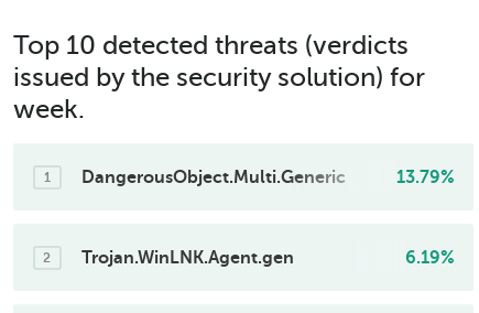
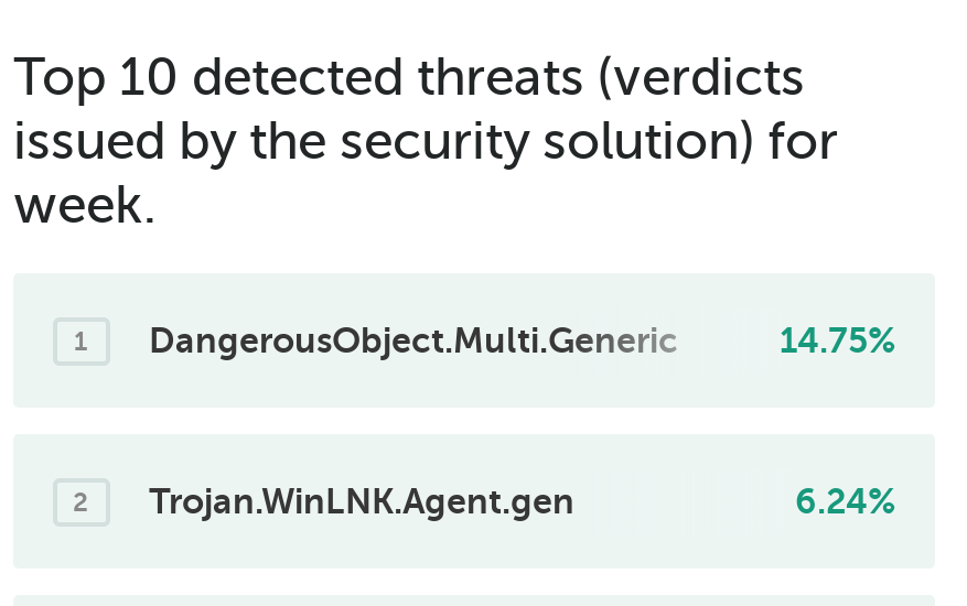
[396,167,454,187] 13.79% -> [780,321,896,360] 14.75%
[405,247,454,267] 6.19% -> [795,481,896,521] 6.24%

